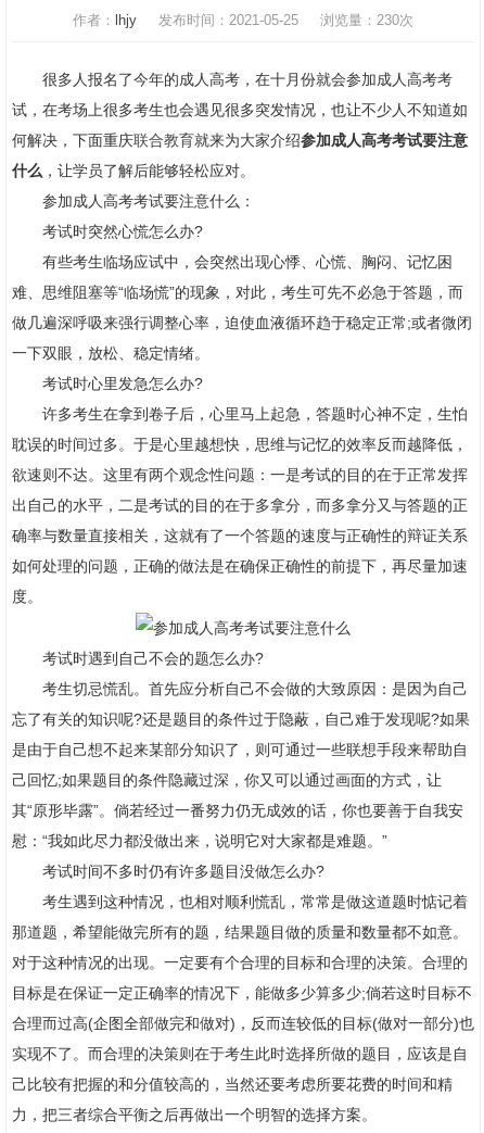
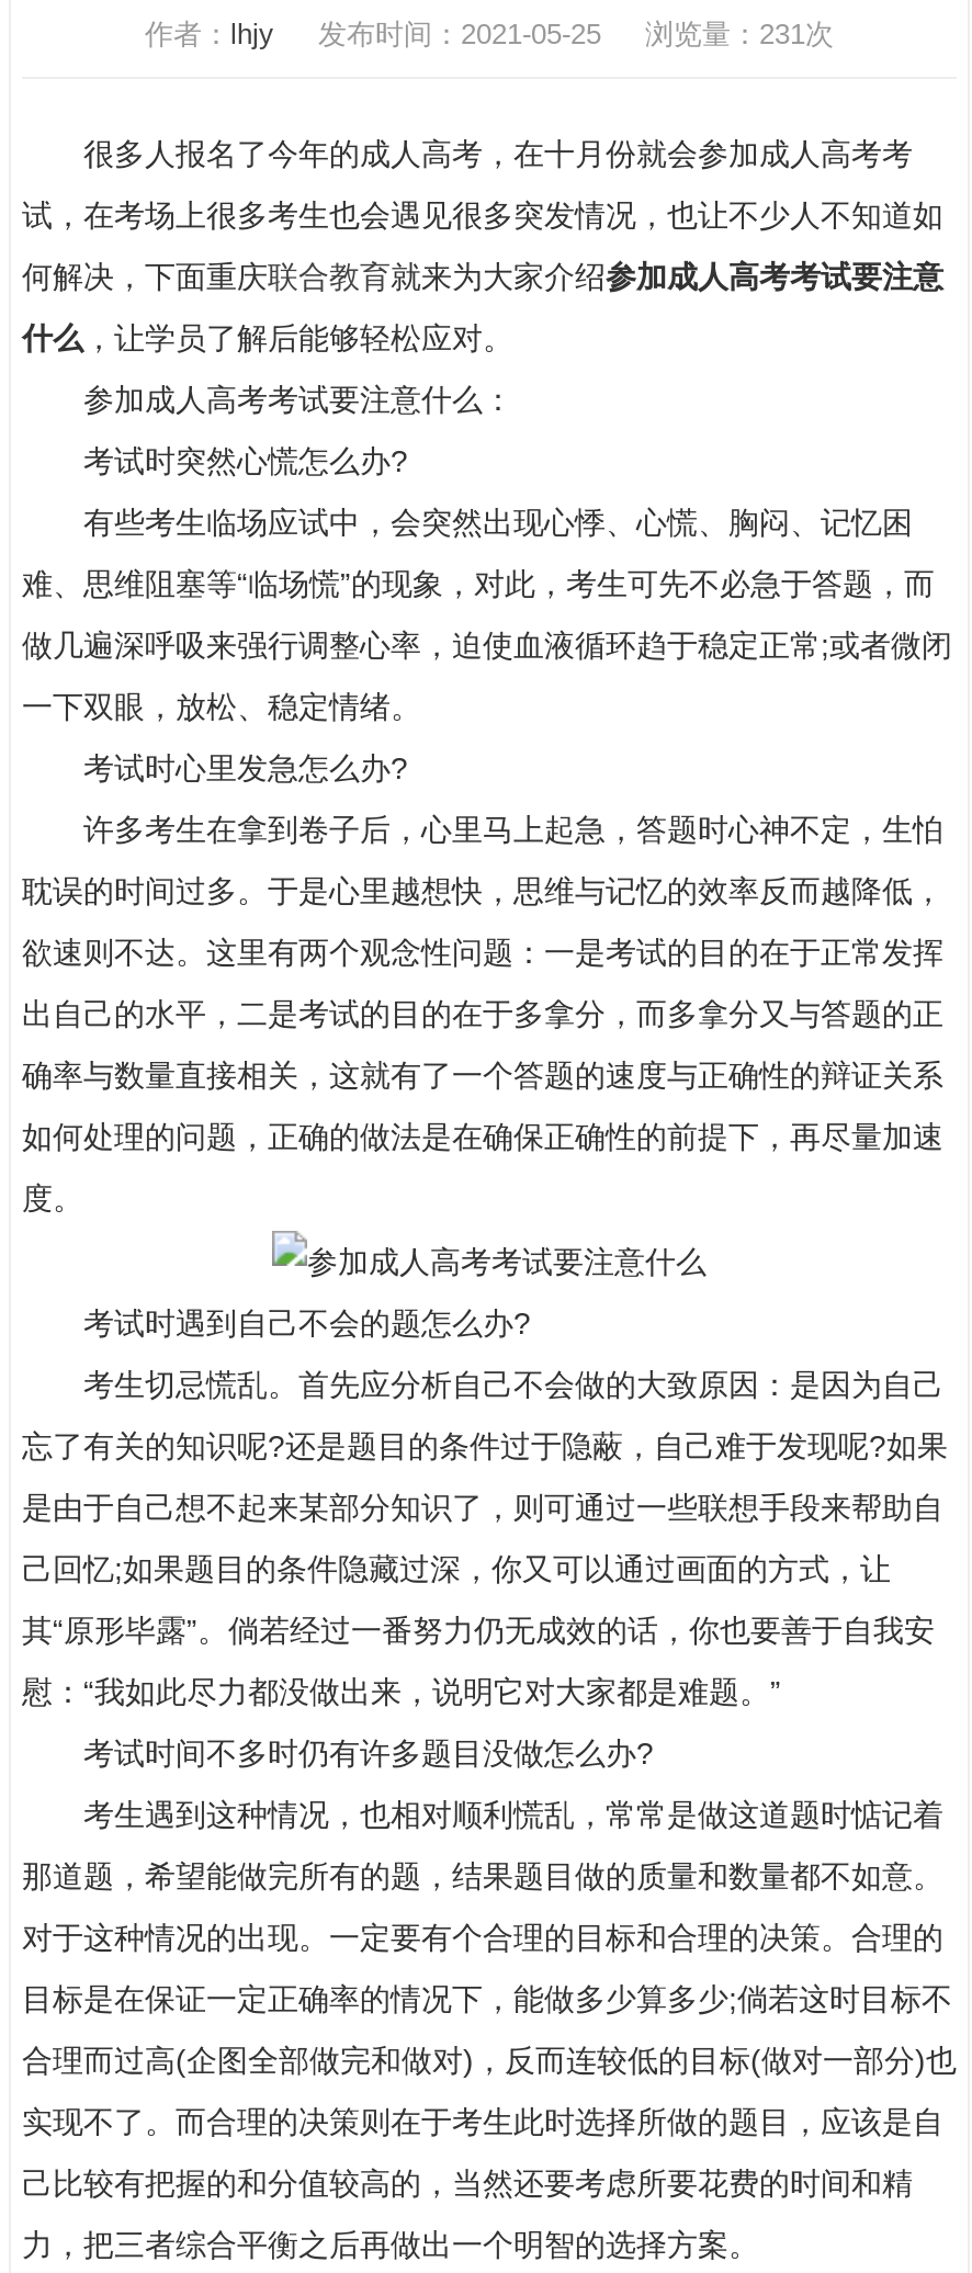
[73,12,413,28] 作者：lhjy 发布时间：2021-05-25 浏览量：230次 -> [145,18,834,50] 作者：lhjy 发布时间：2021-05-25 浏览量：231次

